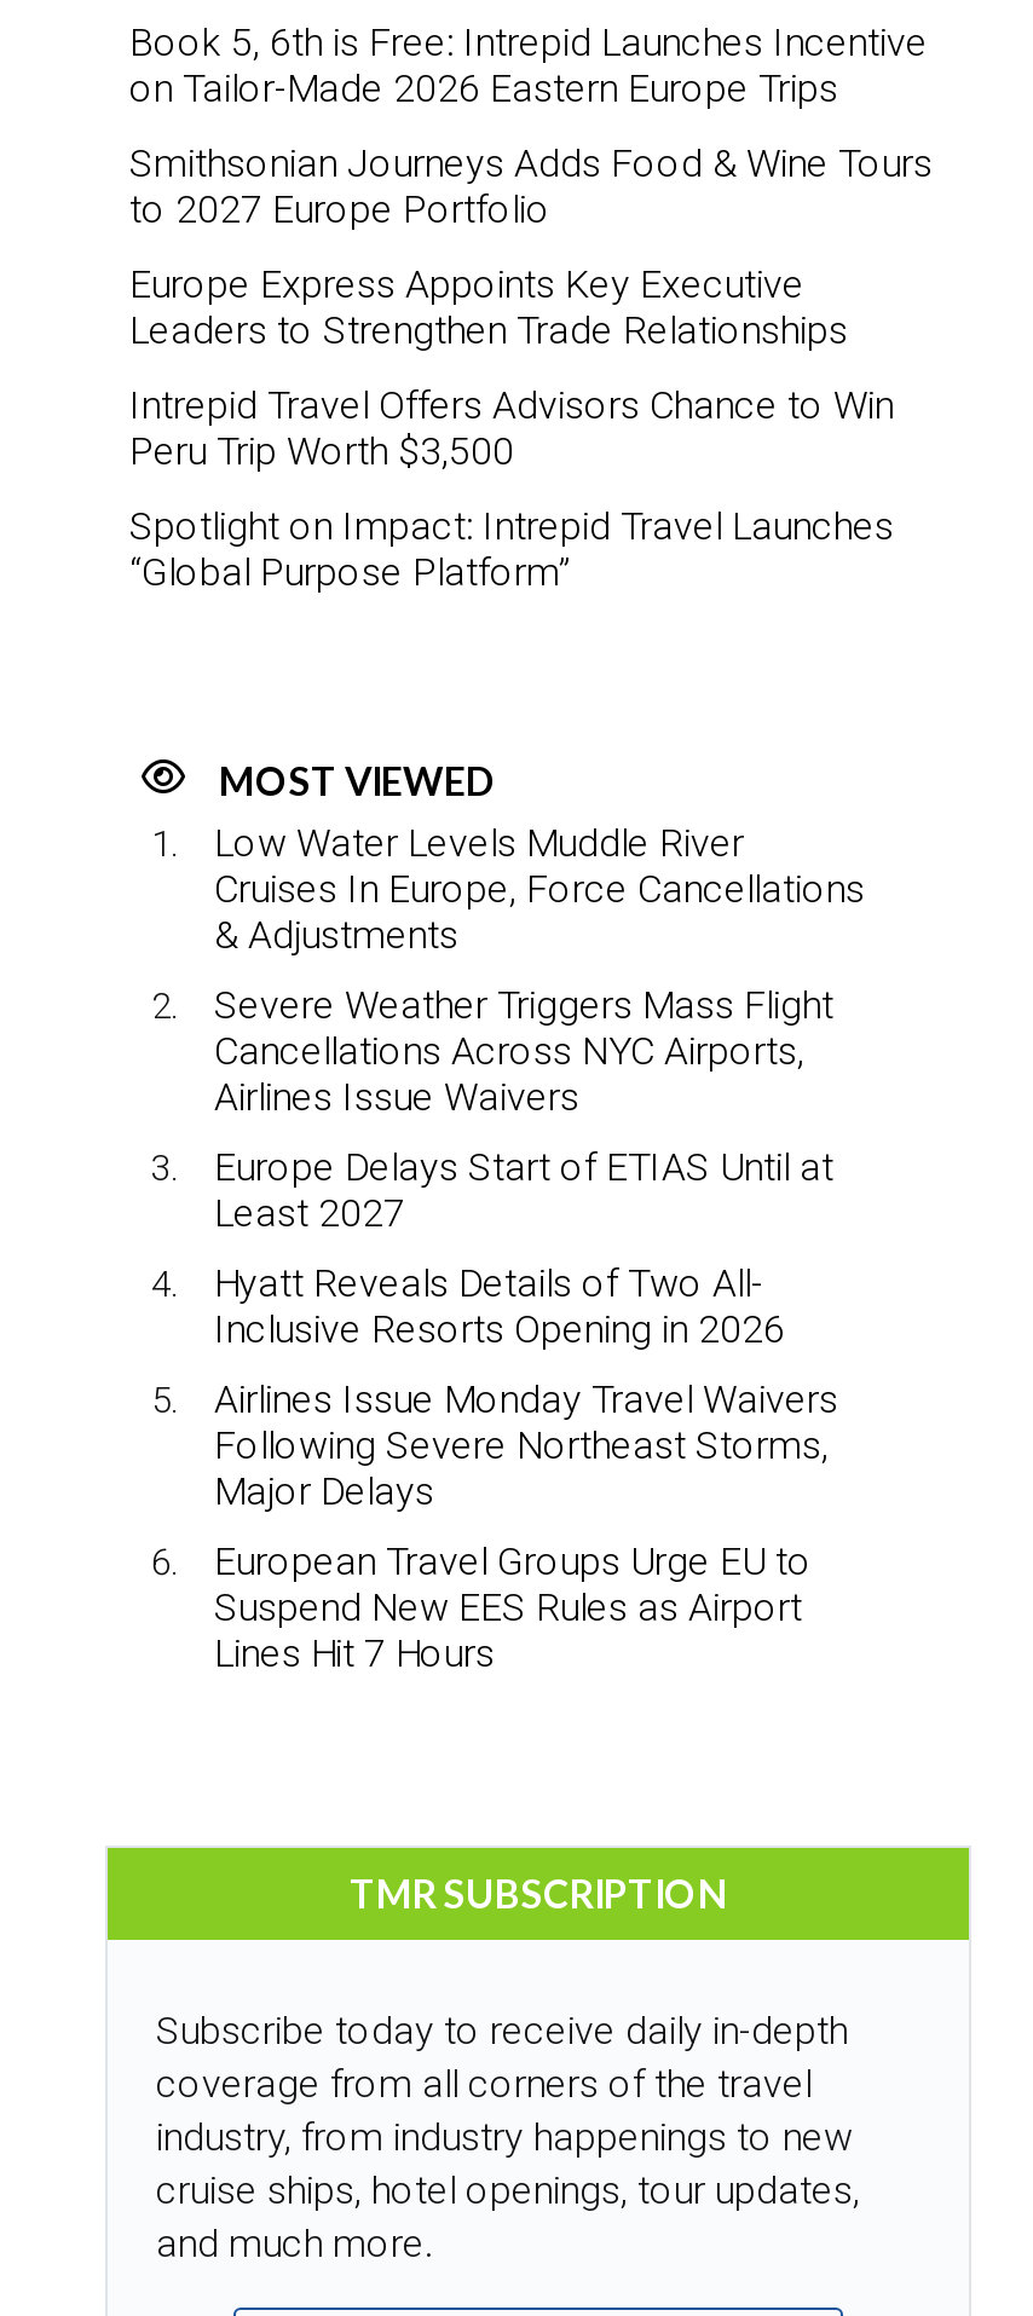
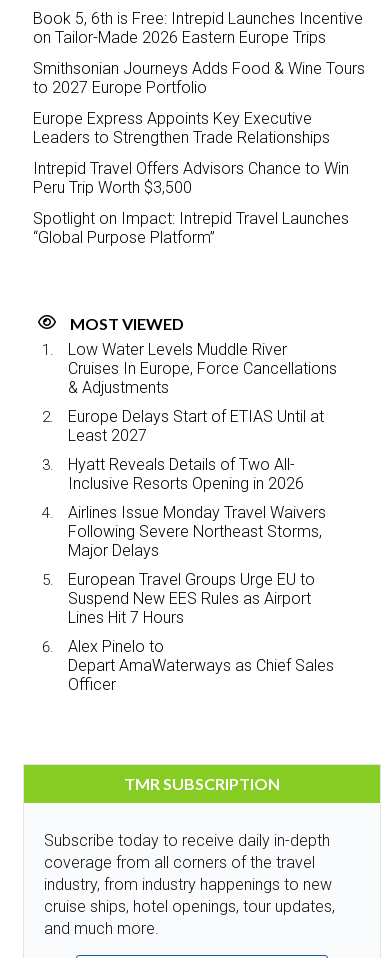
[214,983,833,1121] Severe Weather Triggers Mass Flight | Cancellations Across NYC Airports, | Airlines Issue Waivers -> none
moved [214,1145,838,1677] -> [68,407,326,627]: Europe Delays Start of ETIAS Until at | Least 2027 | Hyatt Reveals Details of Two All- | ... | Suspend New EES Rules as Airport | Lines Hit 7 Hours
none -> [68,637,334,694] Alex Pinelo to | Depart AmaWaterways as Chief Sales | Officer

